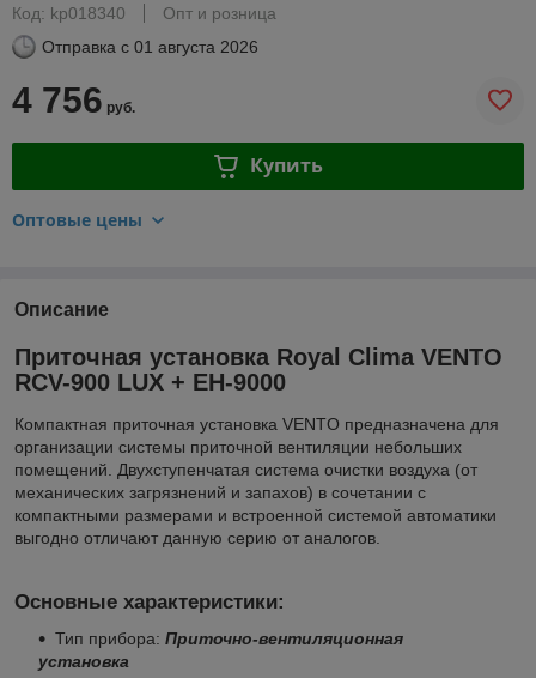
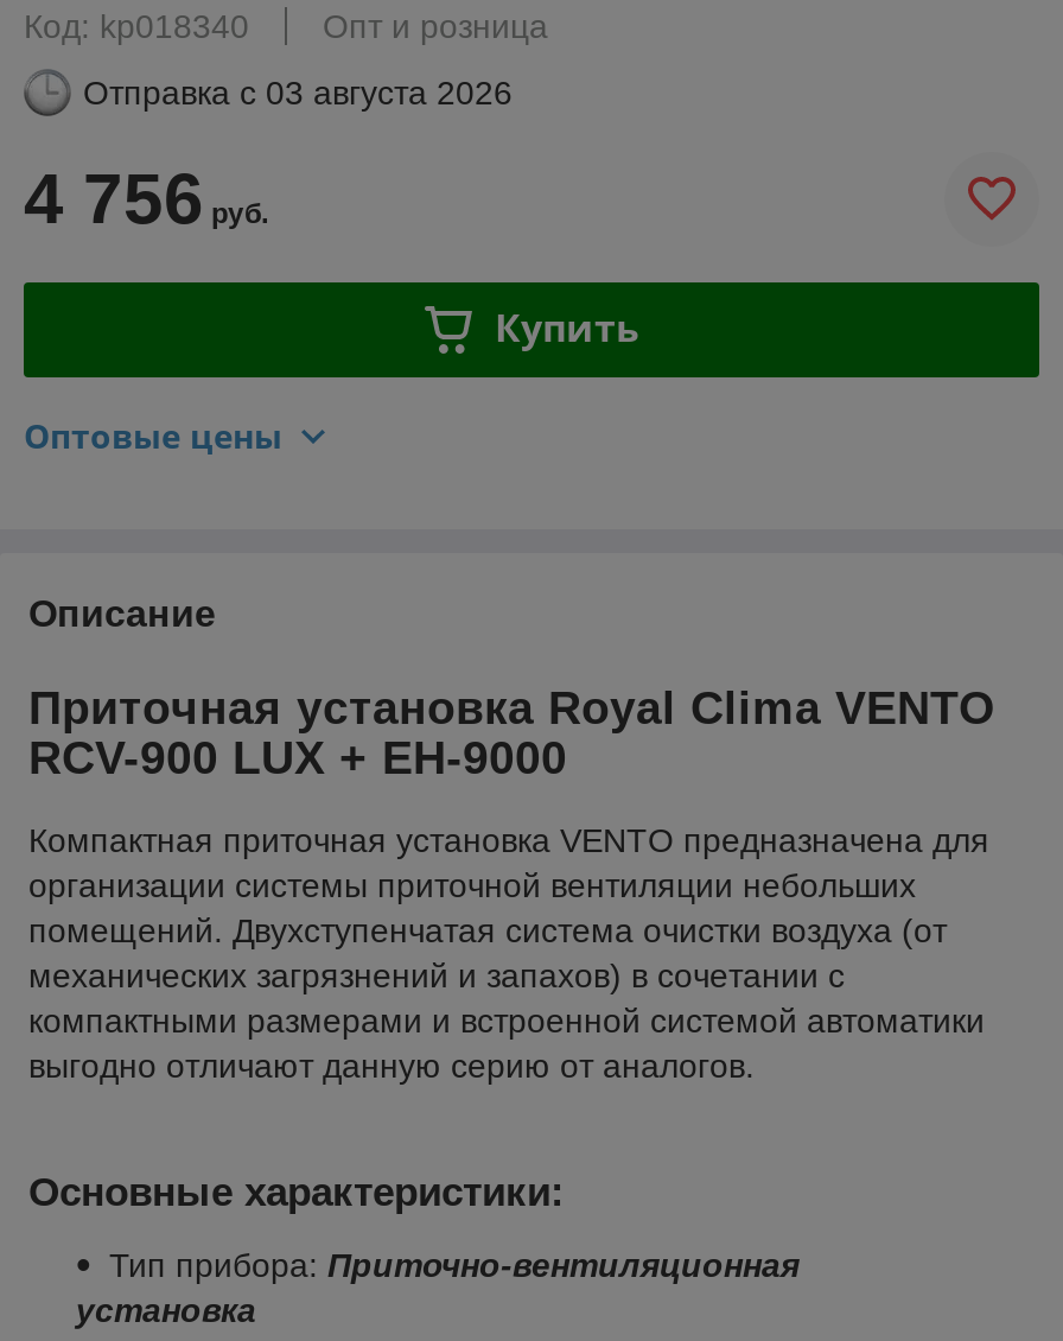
[42,37,258,56] Отправка с 01 августа 2026 -> [83,73,513,111] Отправка с 03 августа 2026

